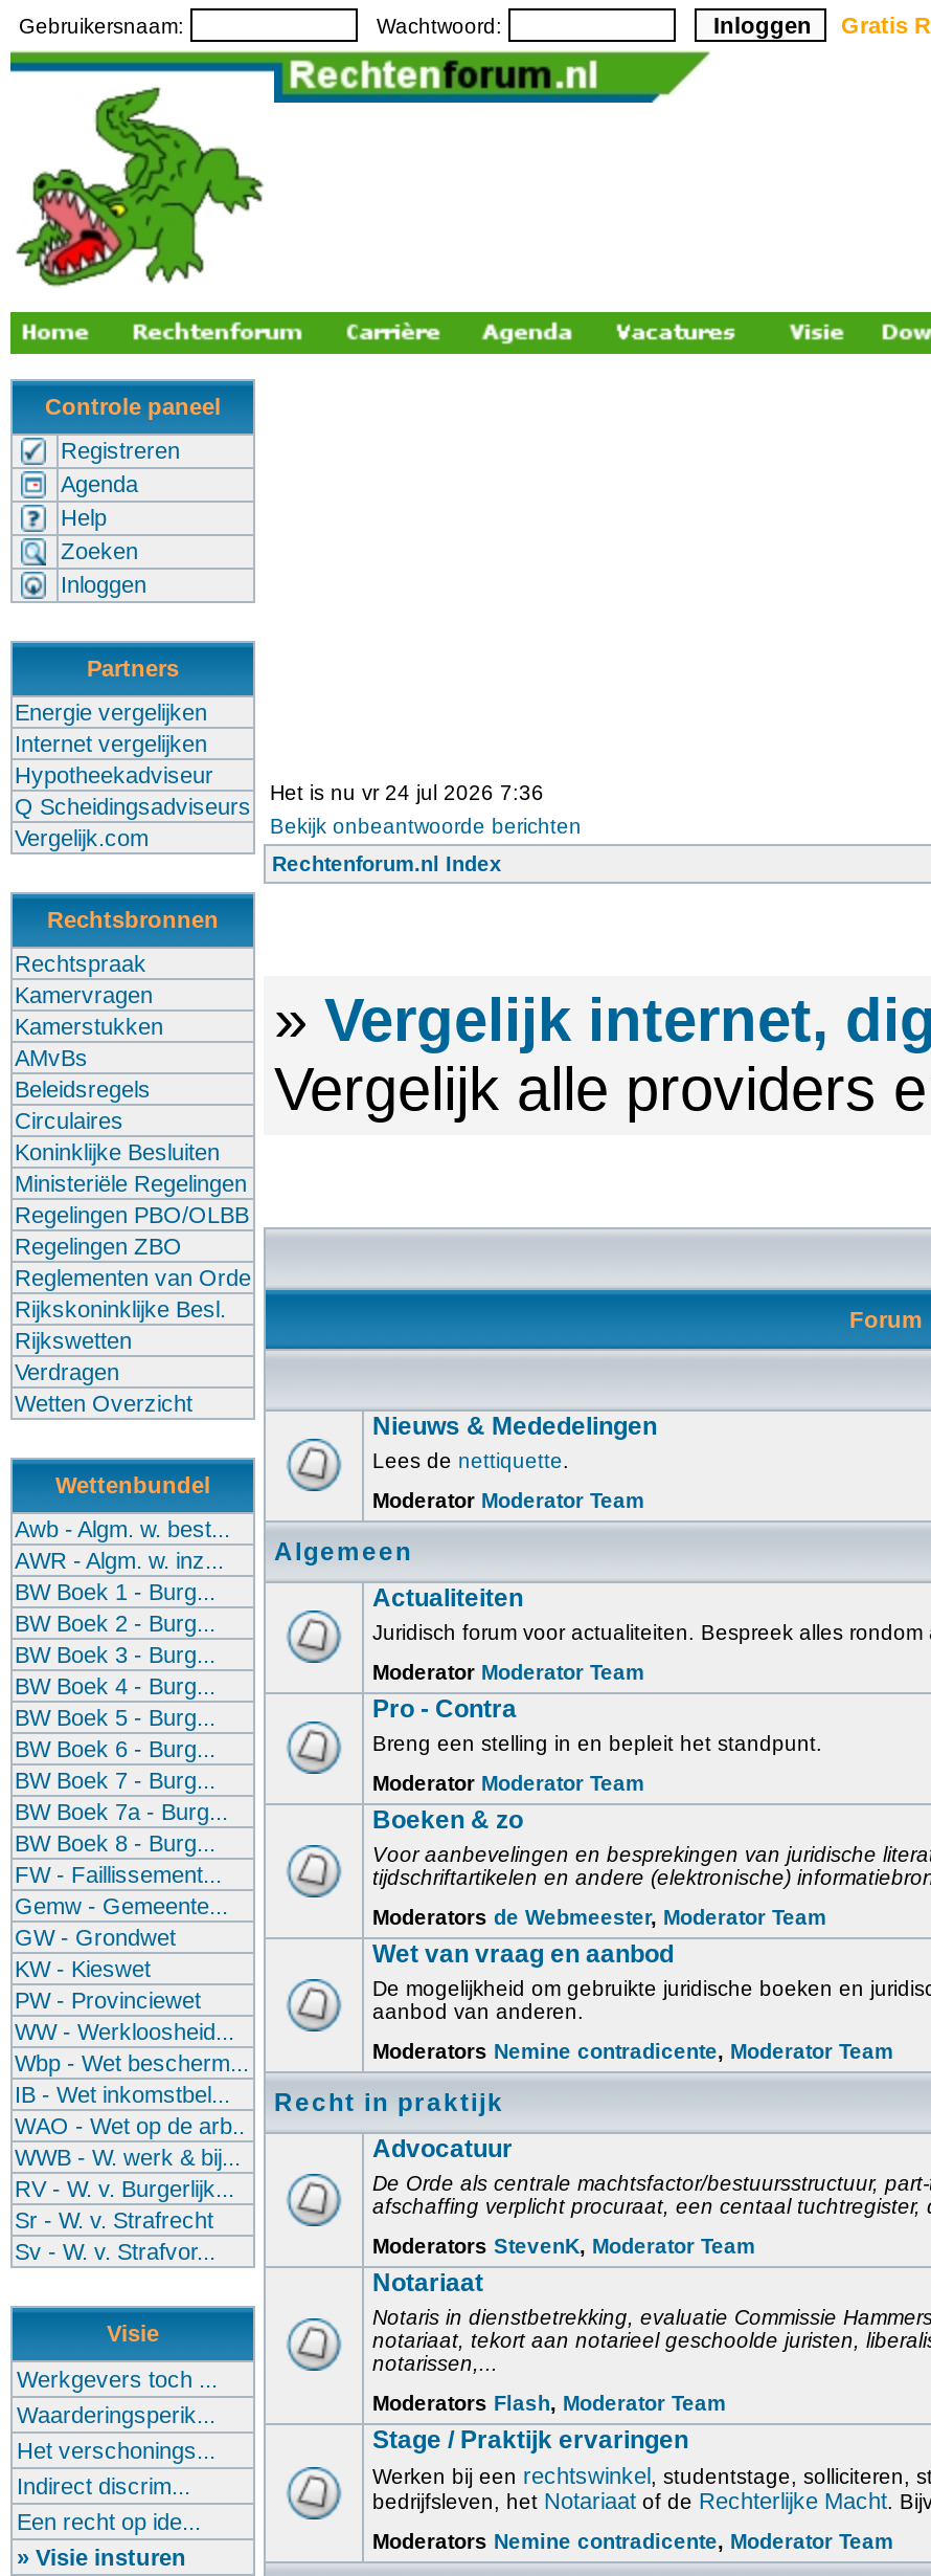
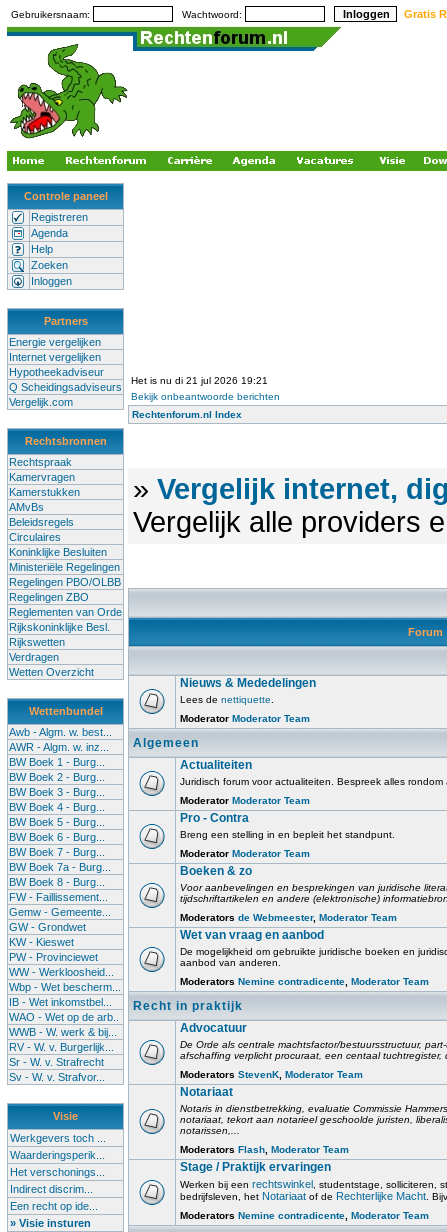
[270,781,544,804] Het is nu vr 24 jul 2026 7:36 -> [131,375,268,386] Het is nu di 21 jul 2026 19:21

